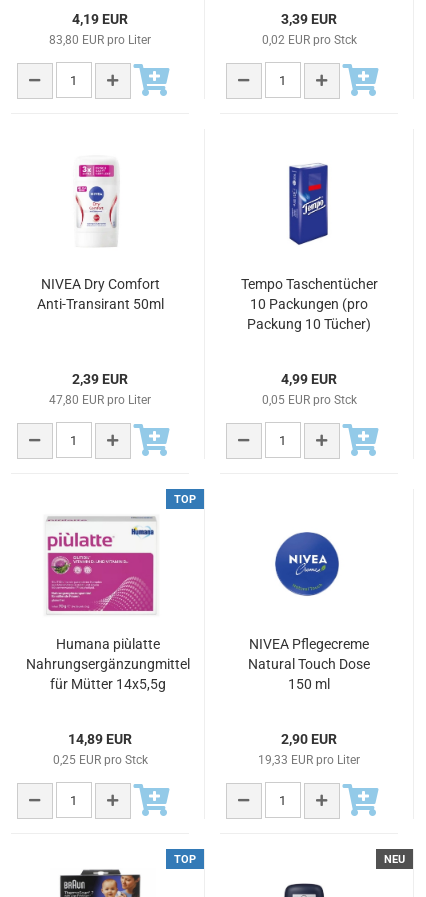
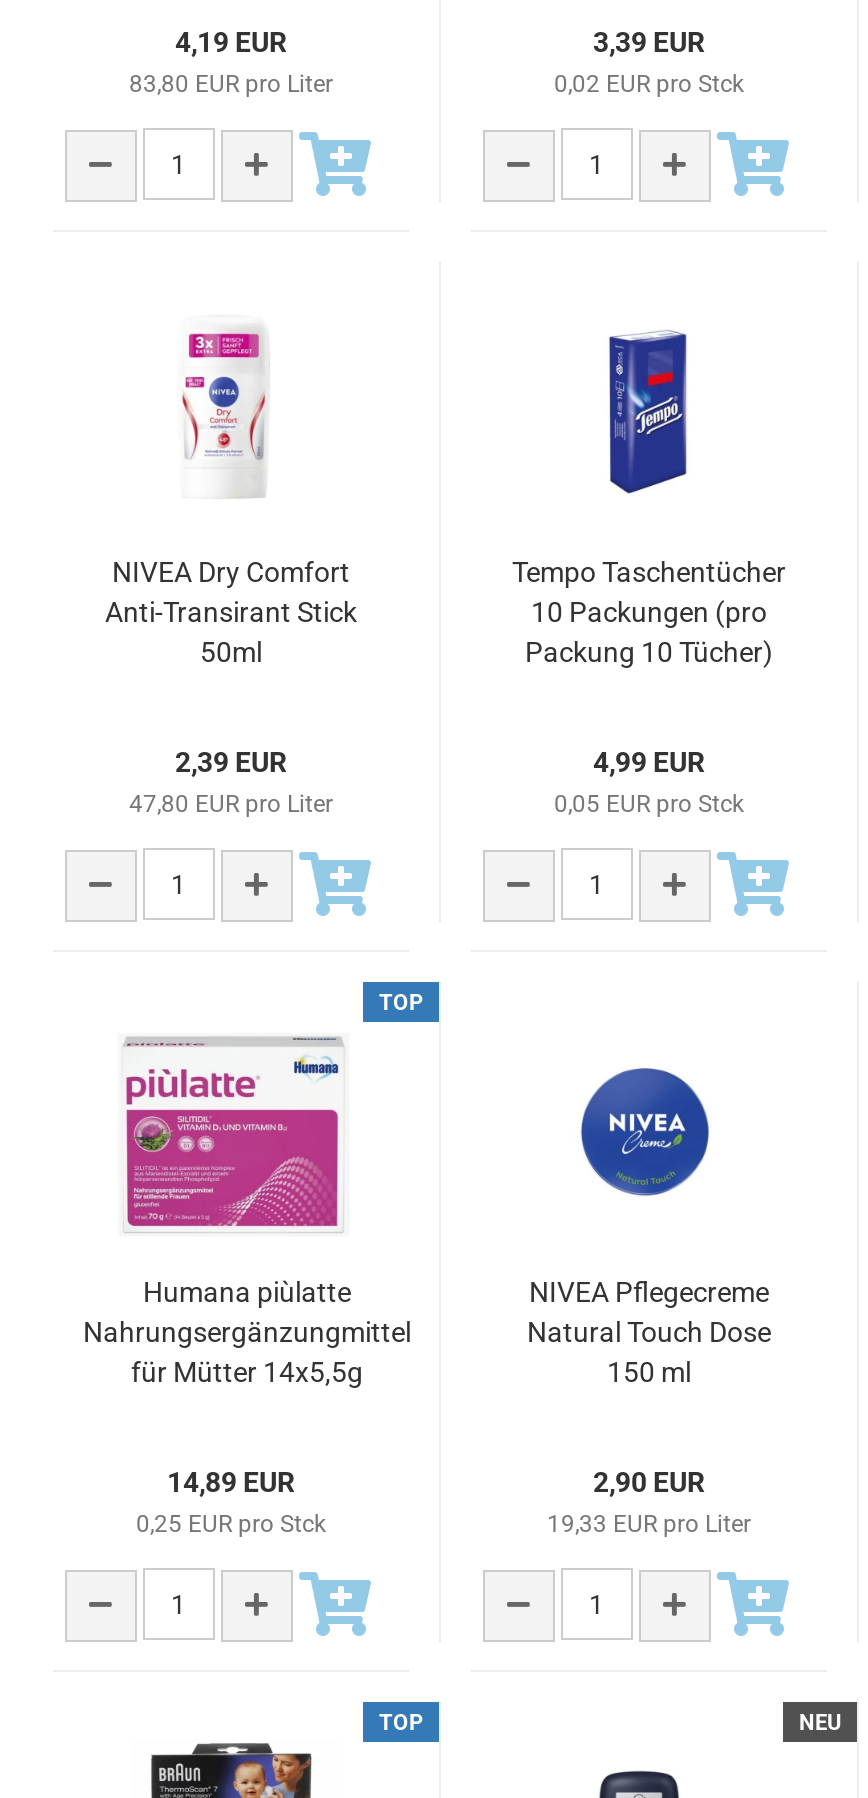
[36,296,163,312] Anti-Transirant 50ml -> [105,596,357,668] Anti-Transirant Stick | 50ml

